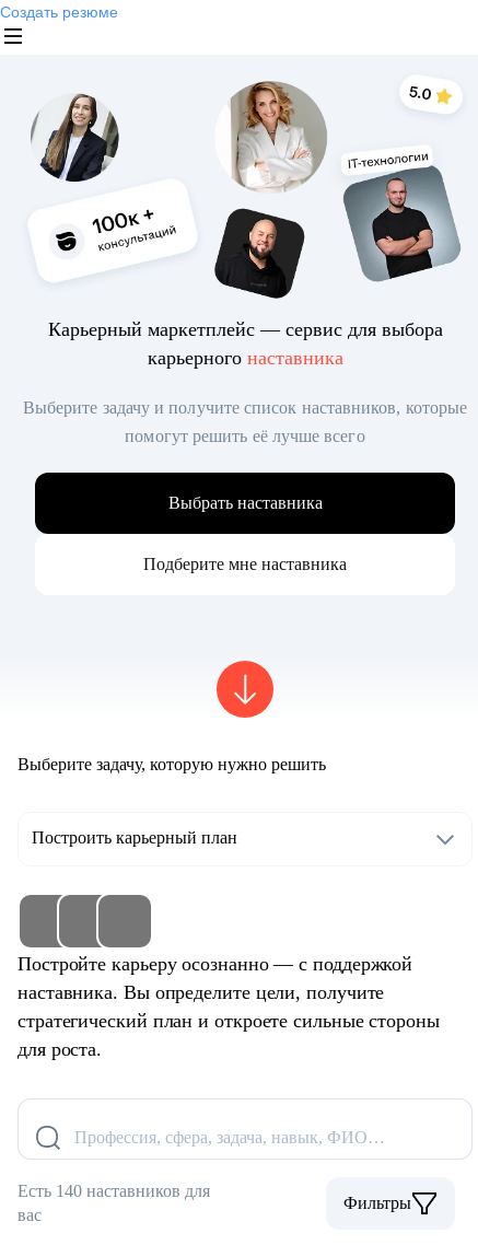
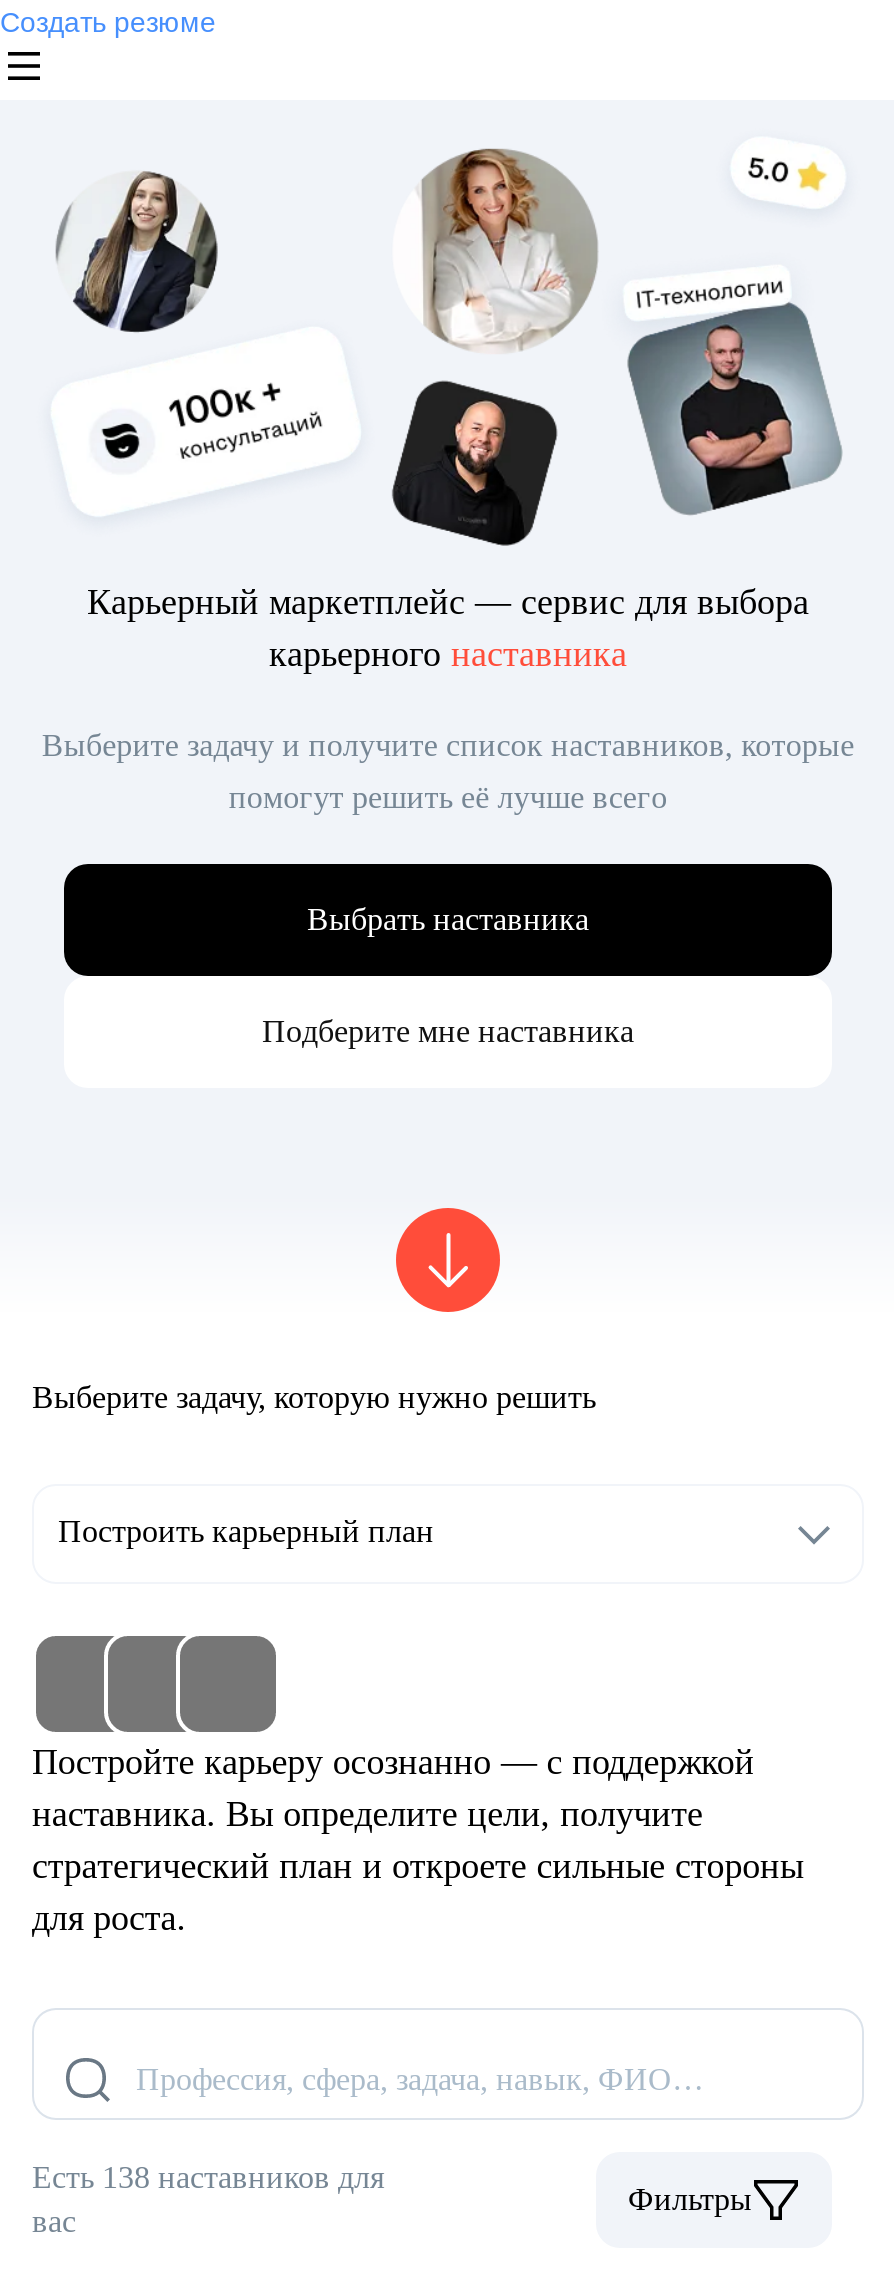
[18,1182,210,1200] Есть 140 наставников для -> [32,2160,384,2194] Есть 138 наставников для

